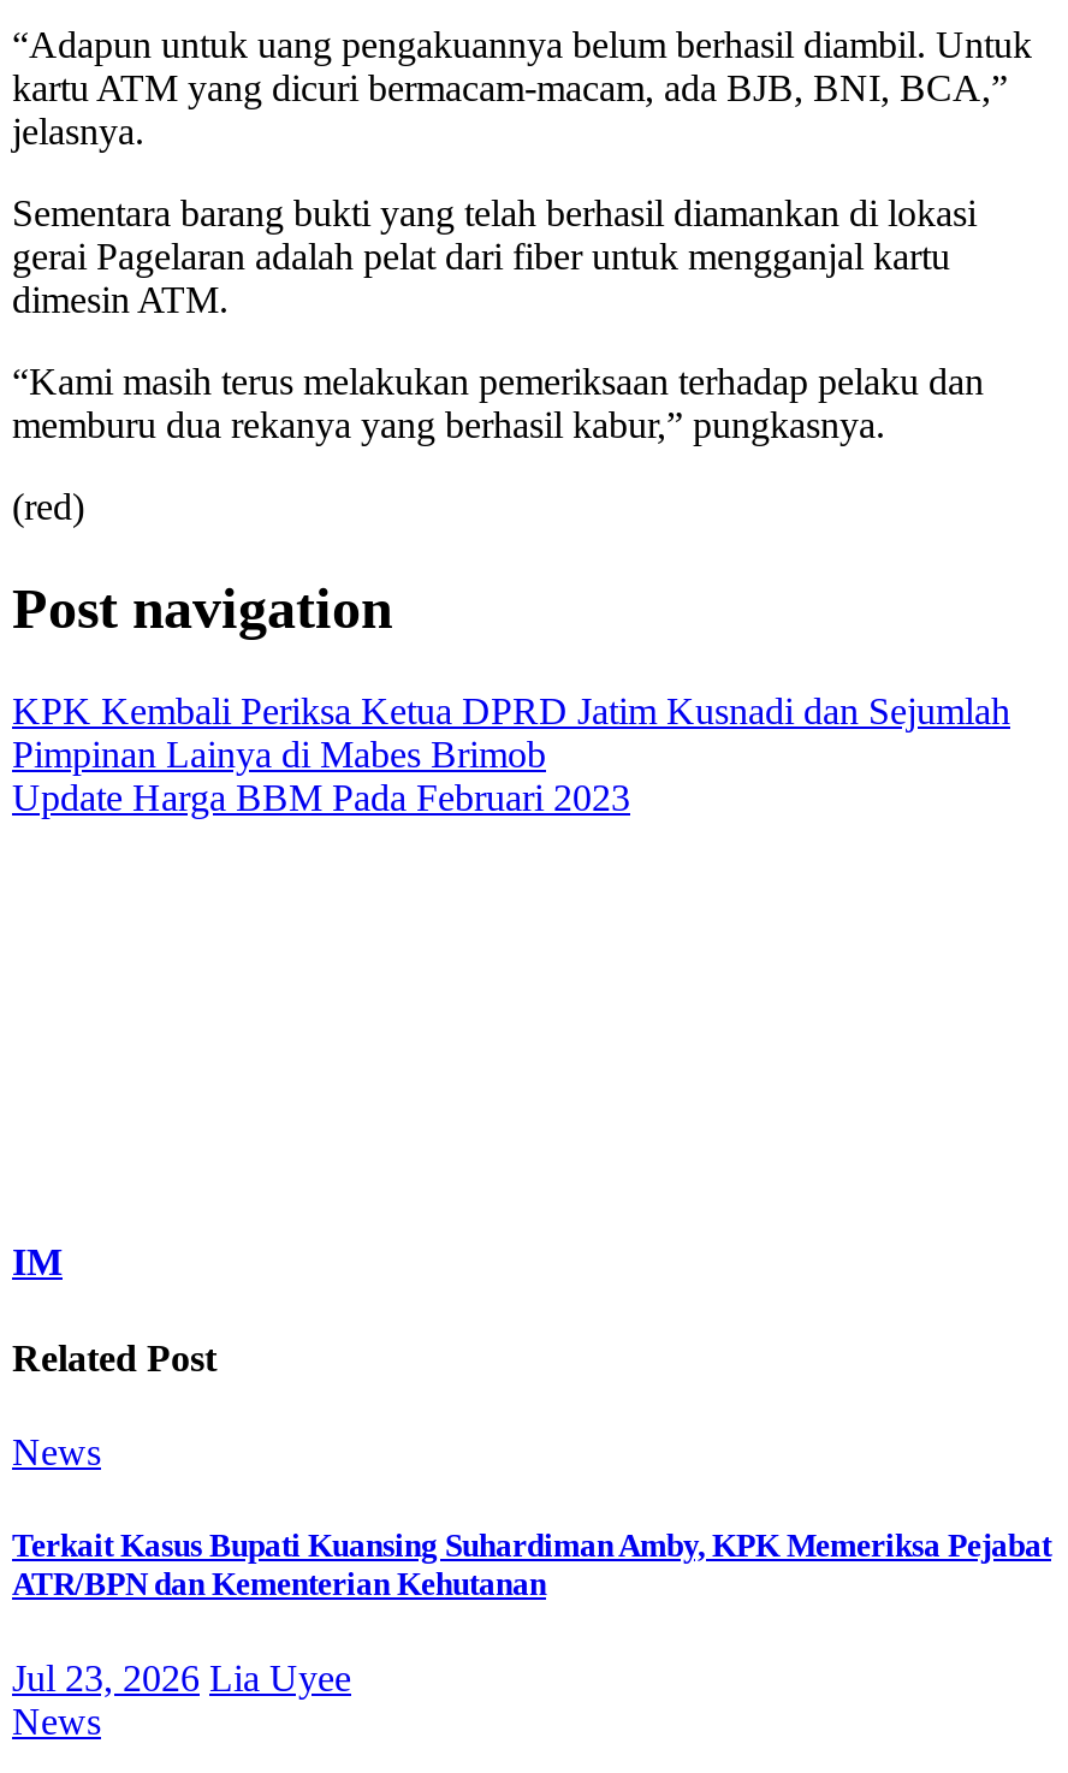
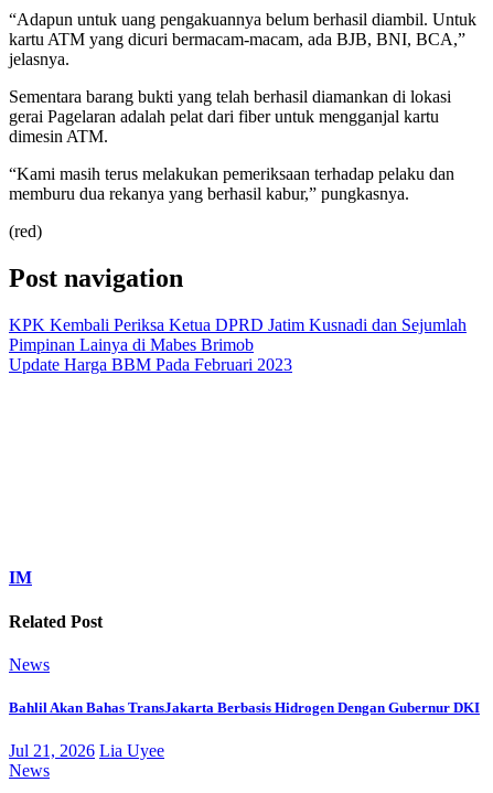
[12,1528,1051,1602] Terkait Kasus Bupati Kuansing Suhardiman Amby, KPK Memeriksa Pejabat | ATR/BPN dan Kementerian Kehutanan -> [9,699,480,716] Bahlil Akan Bahas TransJakarta Berbasis Hidrogen Dengan Gubernur DKI
[12,1658,351,1699] Jul 23, 2026 Lia Uyee -> [9,741,164,760] Jul 21, 2026 Lia Uyee

